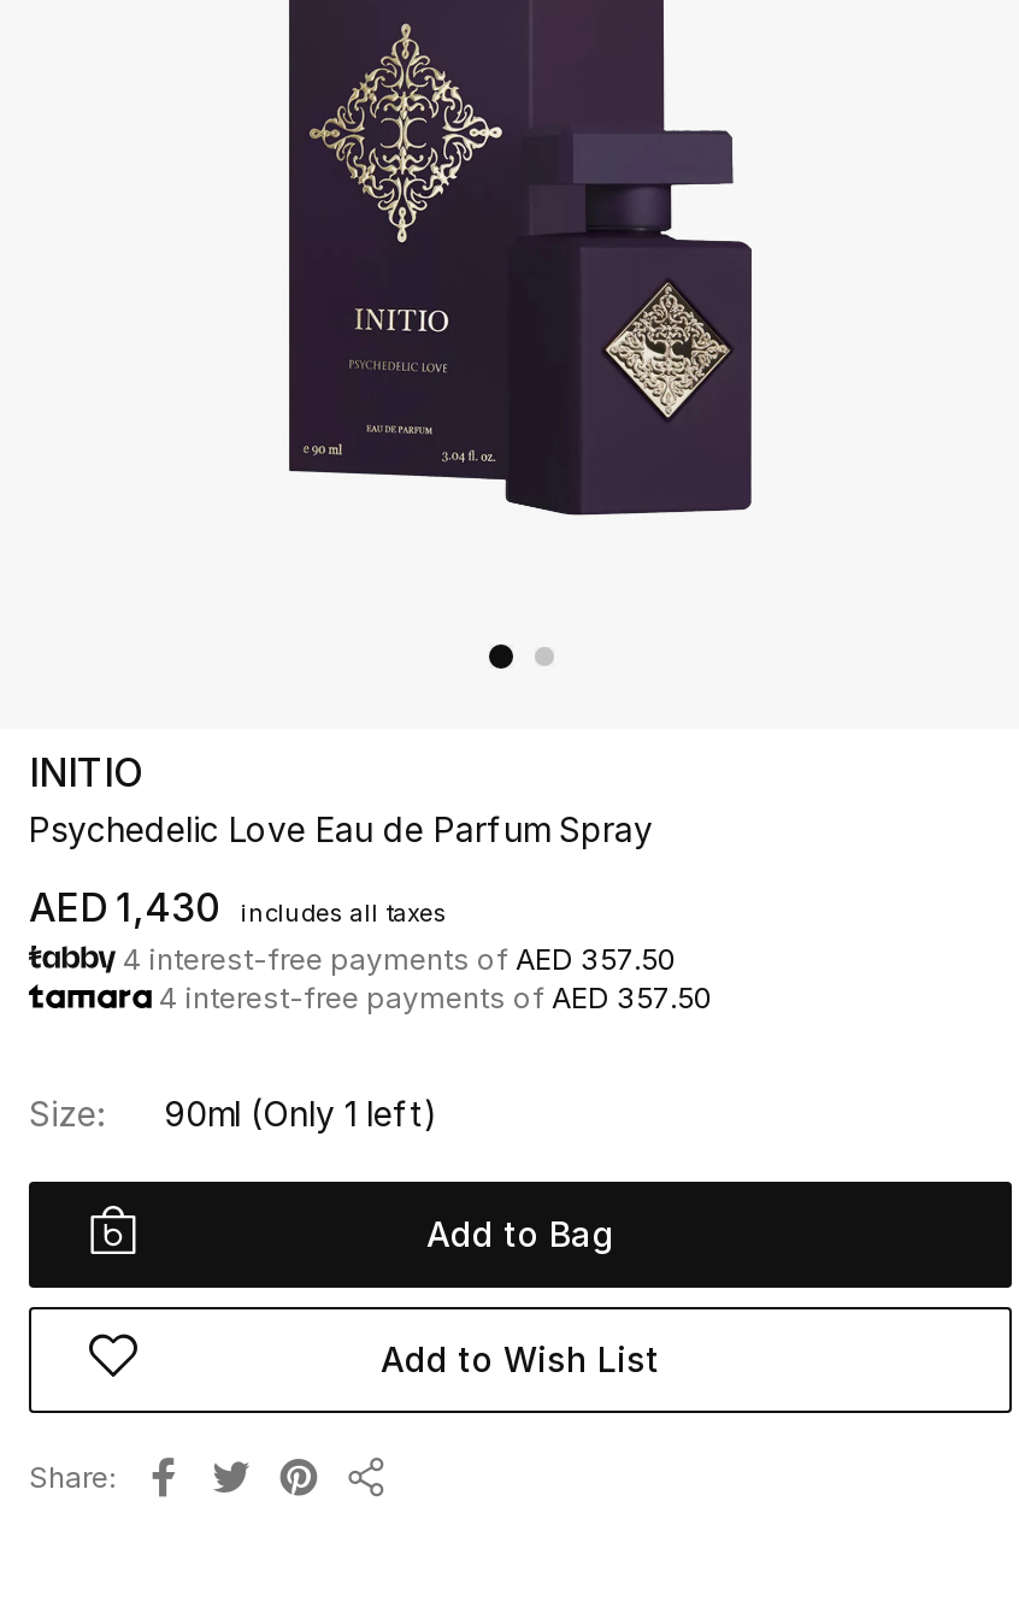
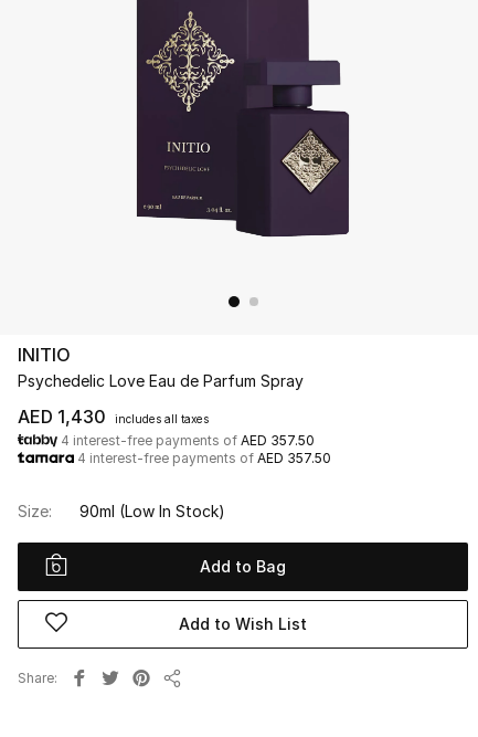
[164,1092,438,1133] 90ml (Only 1 left) -> [79,501,225,520] 90ml (Low In Stock)

